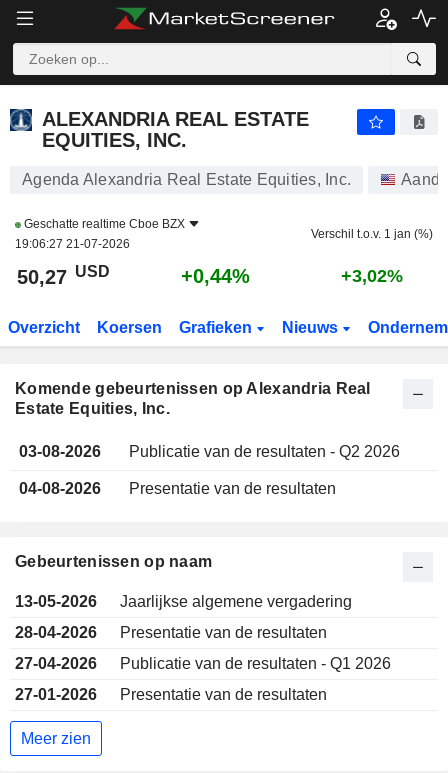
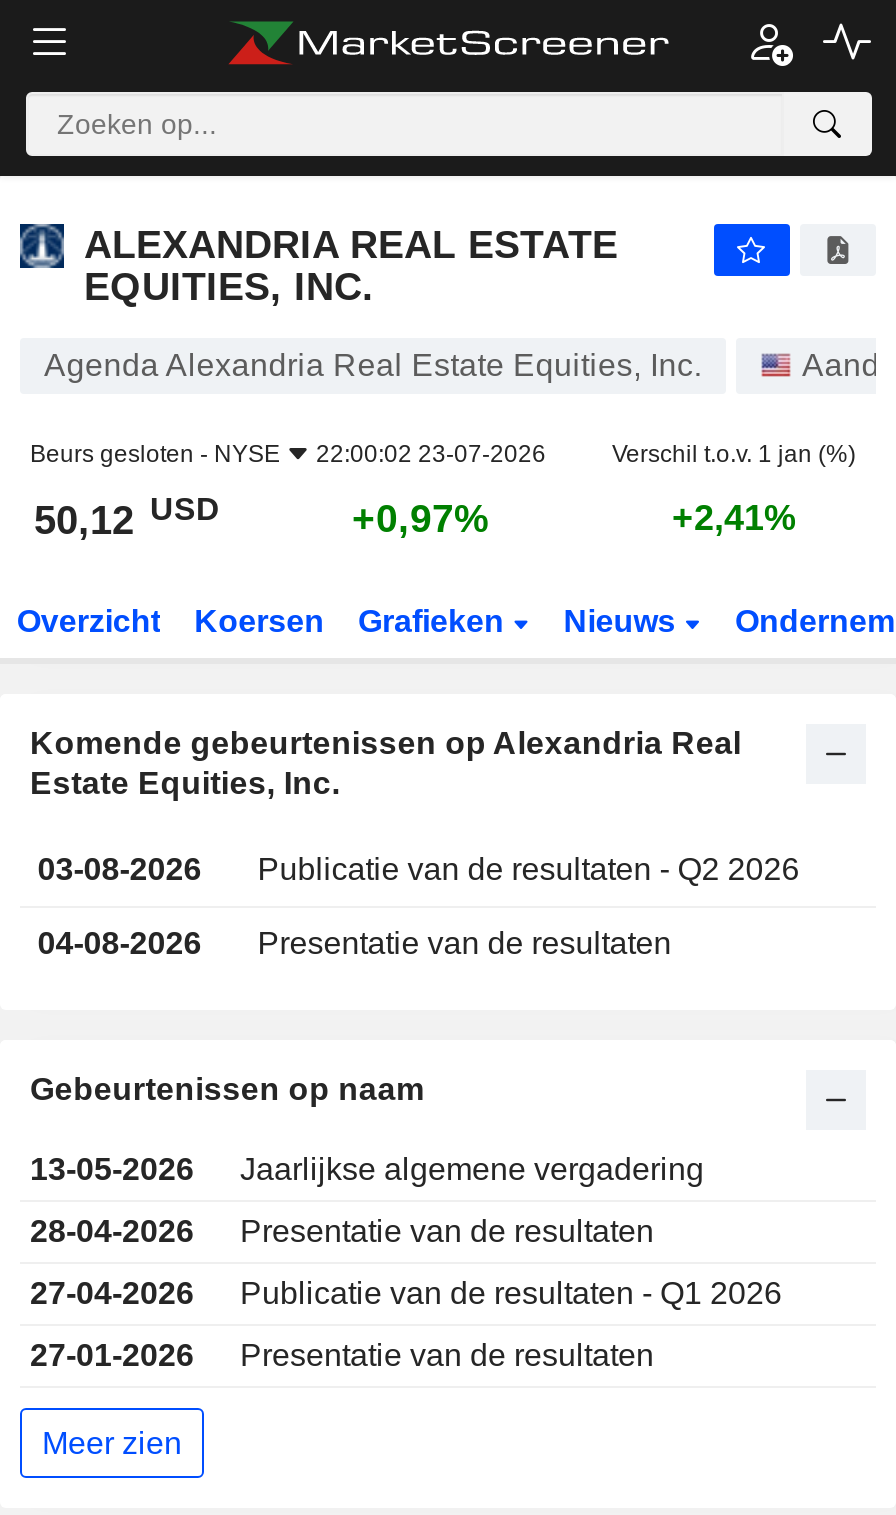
[15,217,185,251] Geschatte realtime Cboe BZX | 19:06:27 21-07-2026 -> [30,440,546,468] Beurs gesloten - NYSE | 22:00:02 23-07-2026
[17,262,110,288] 50,27 USD -> [34,491,220,542] 50,12 USD
[181,265,250,287] +0,44% -> [352,496,490,540] +0,97%
[341,266,403,286] +3,02% -> [672,498,796,538] +2,41%

